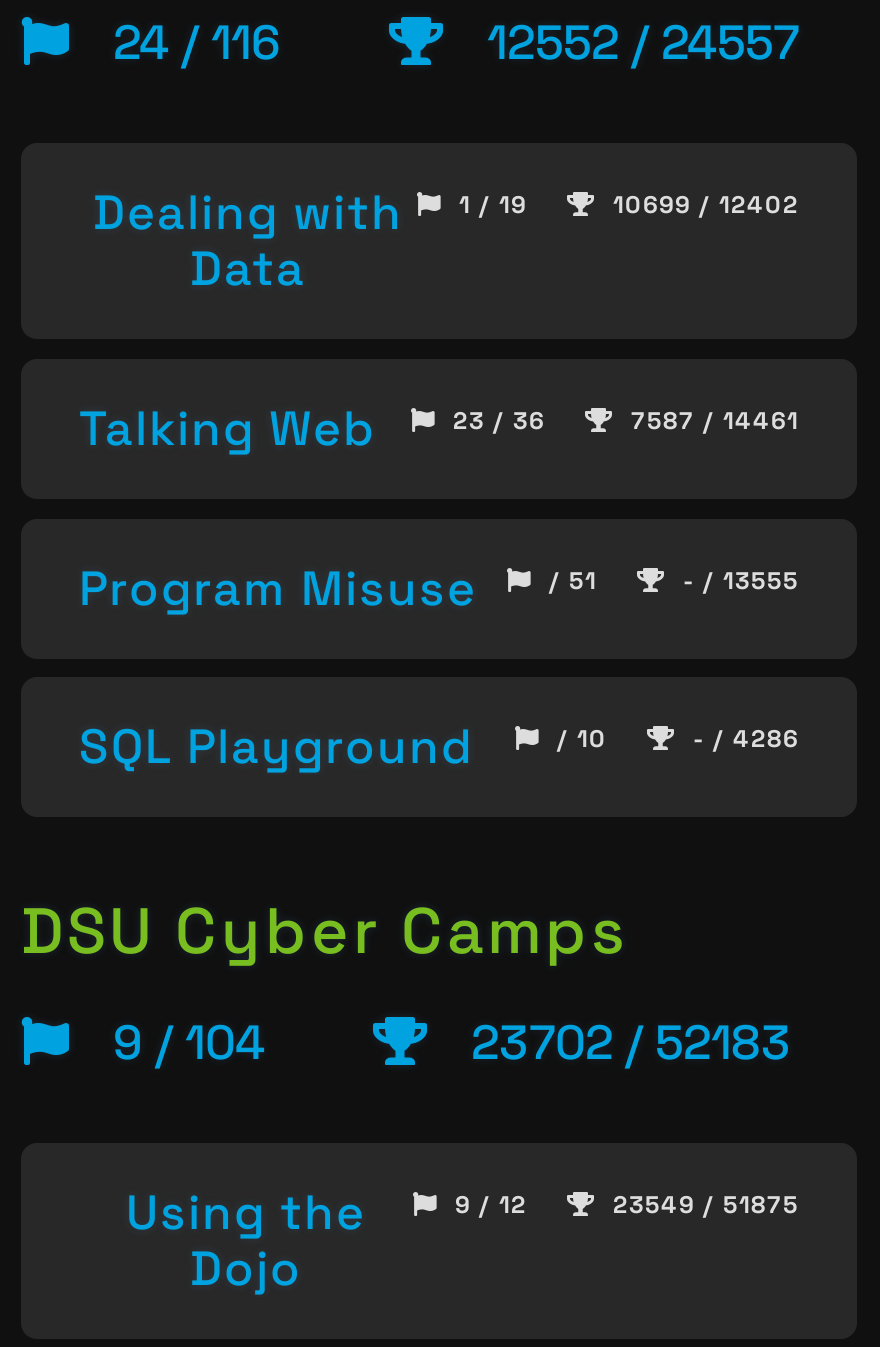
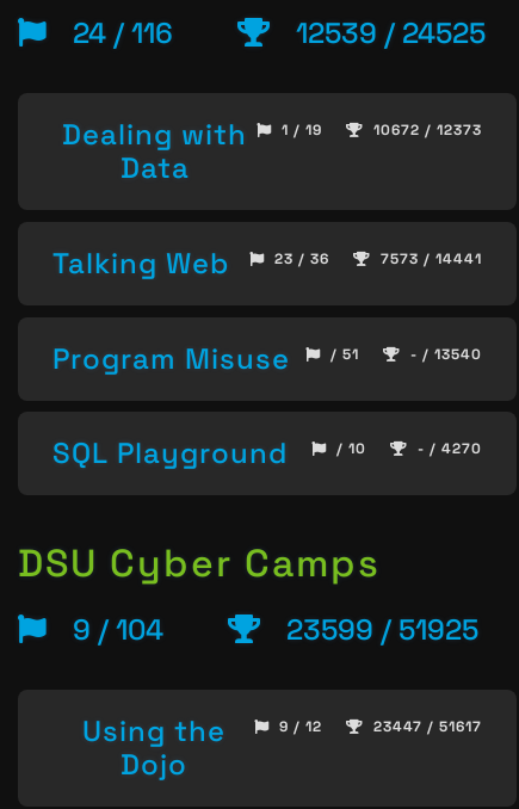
[475,12,799,74] 12552 / 24557 -> [289,15,486,52] 12539 / 24525
[613,190,799,222] 10699 / 12402 -> [373,121,482,140] 10672 / 12373
[631,405,799,437] 7587 / 14461 -> [381,249,482,268] 7573 / 14441
[683,564,799,596] - / 13555 -> [410,344,482,363] - / 13540
[693,723,799,755] - / 4286 -> [418,439,482,458] - / 4270
[459,1011,791,1073] 23702 / 52183 -> [279,611,478,648] 23599 / 51925
[613,1189,799,1221] 23549 / 51875 -> [373,717,482,736] 23447 / 51617

